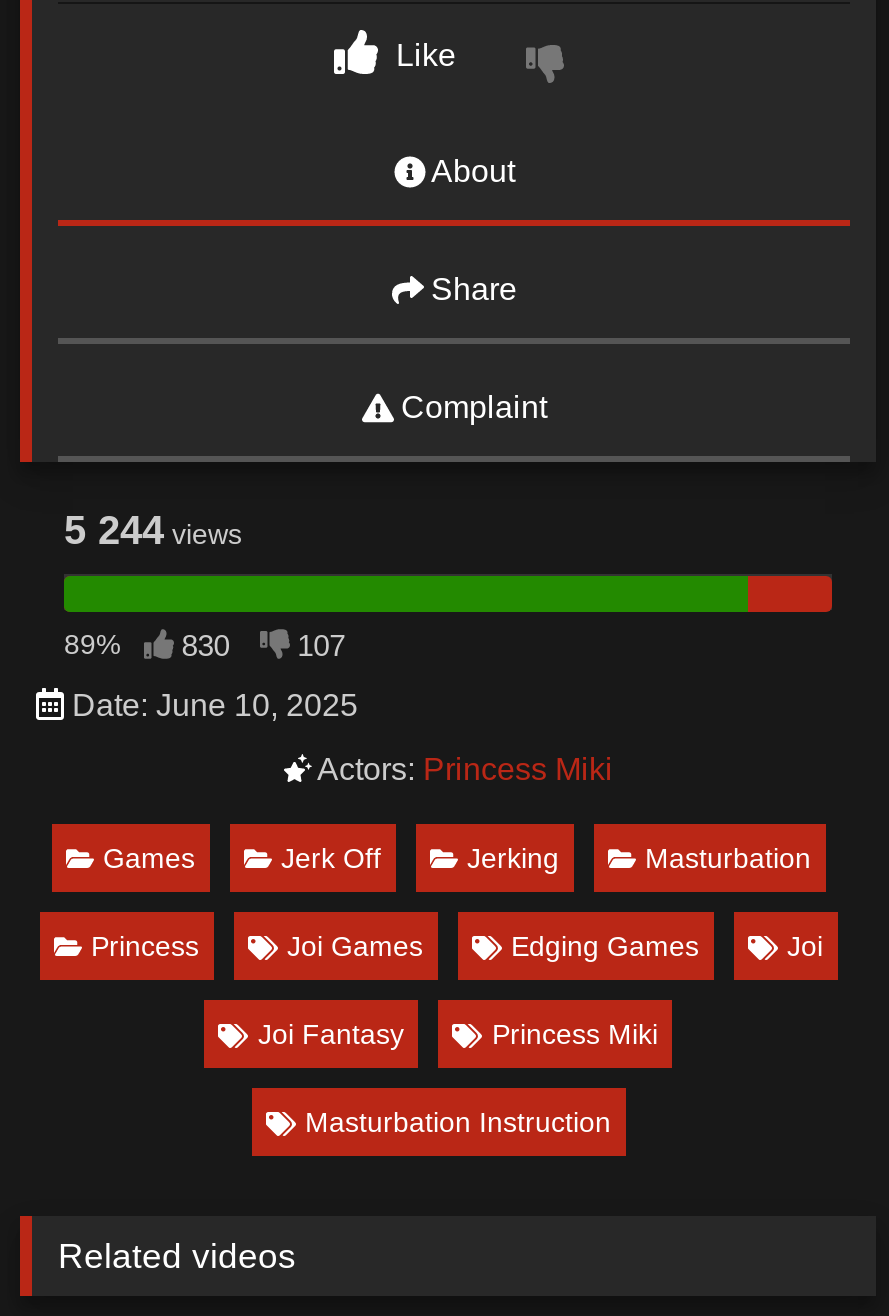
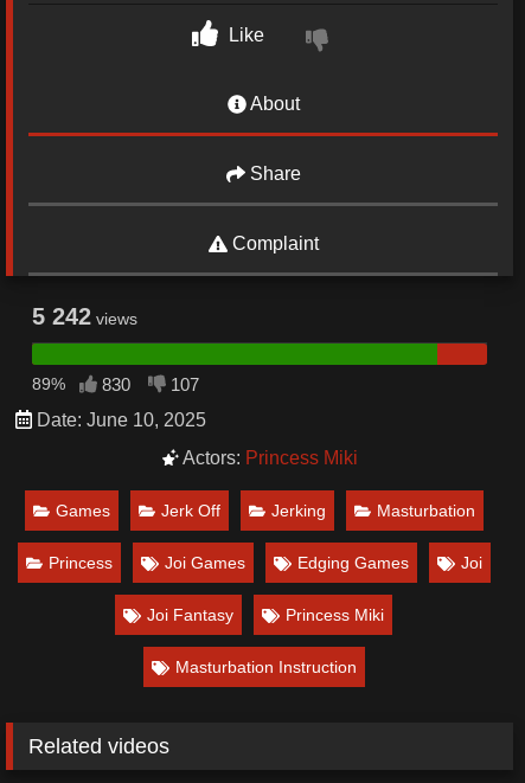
[64,507,242,551] 5 244 views -> [32,303,137,329] 5 242 views

